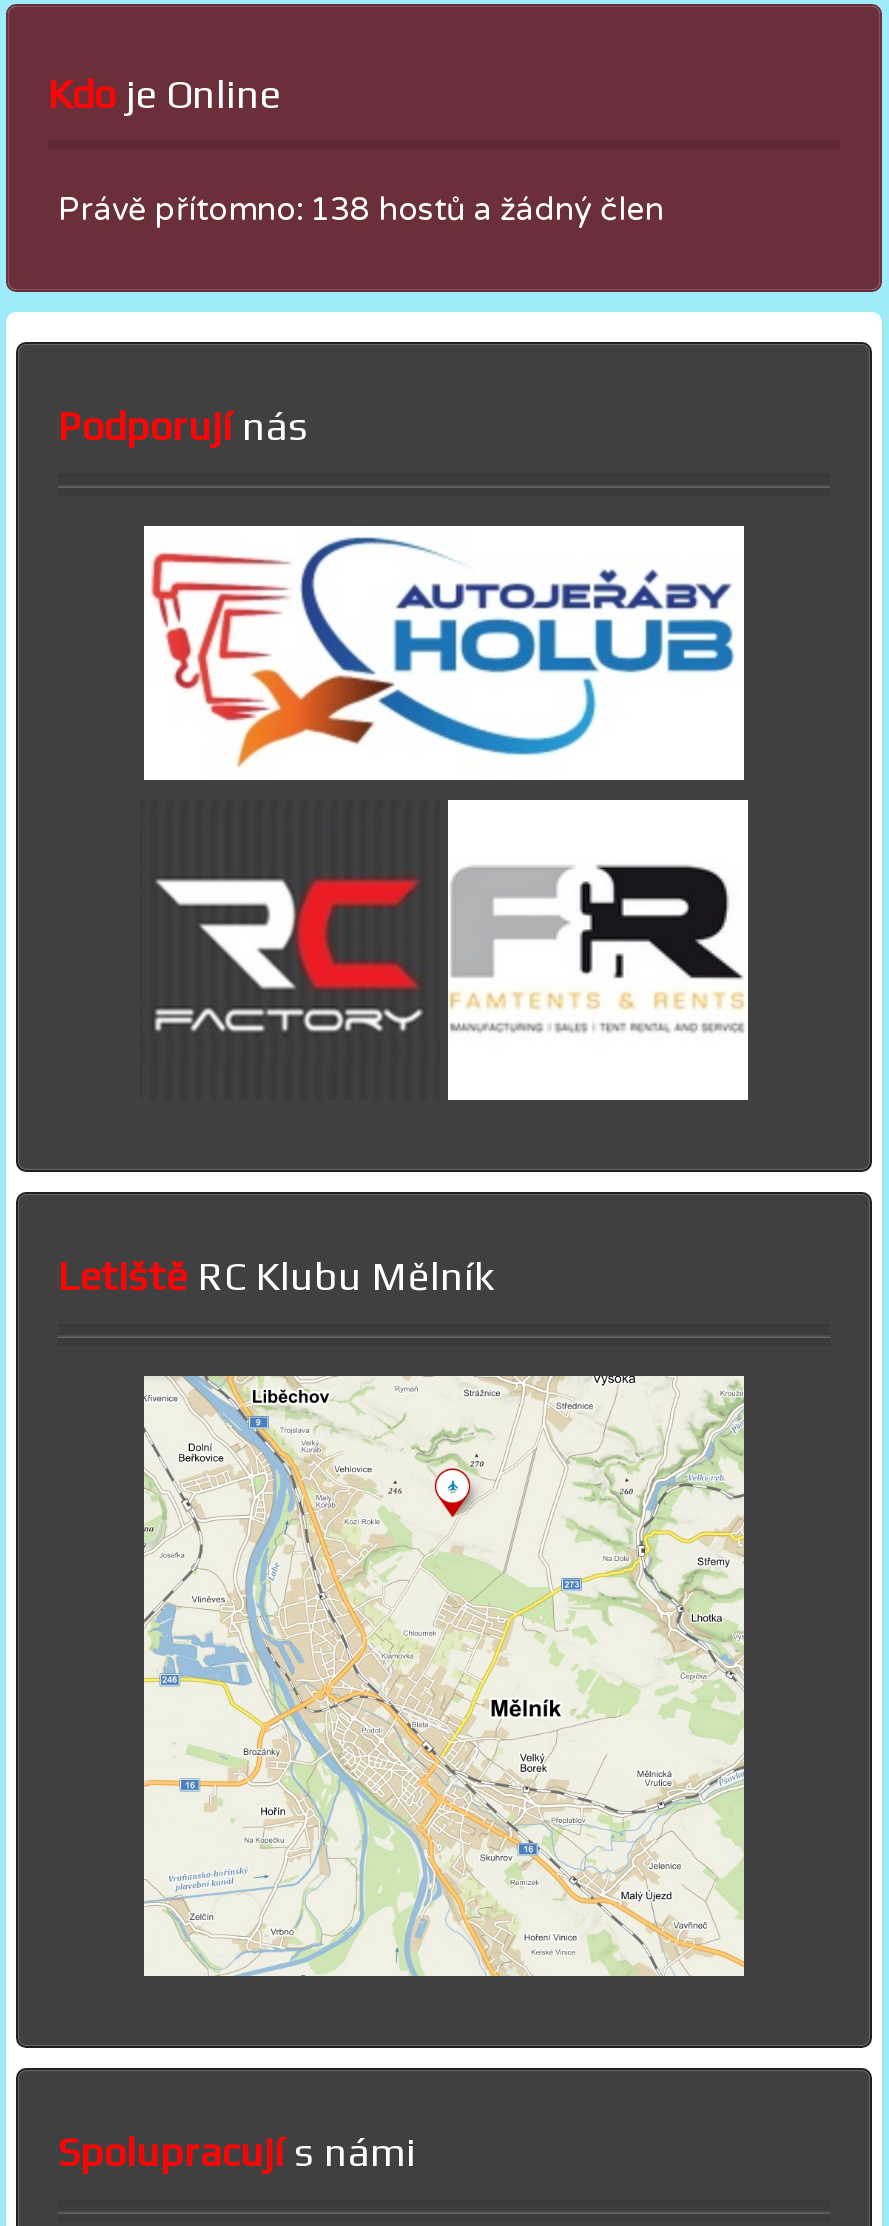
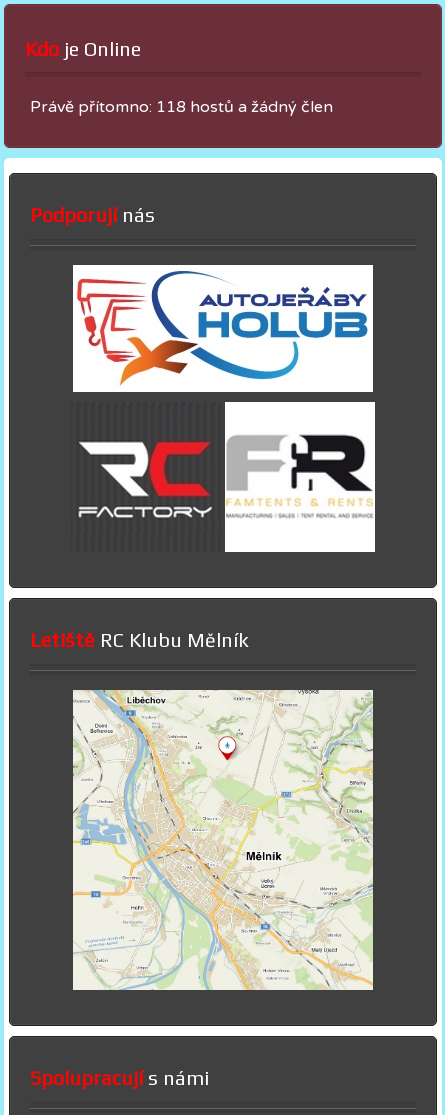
[58,190,664,230] Právě přítomno: 138 hostů a žádný člen -> [30,97,333,117] Právě přítomno: 118 hostů a žádný člen

